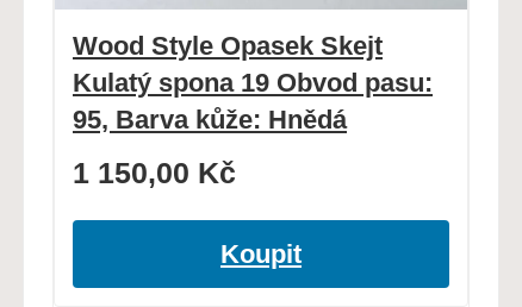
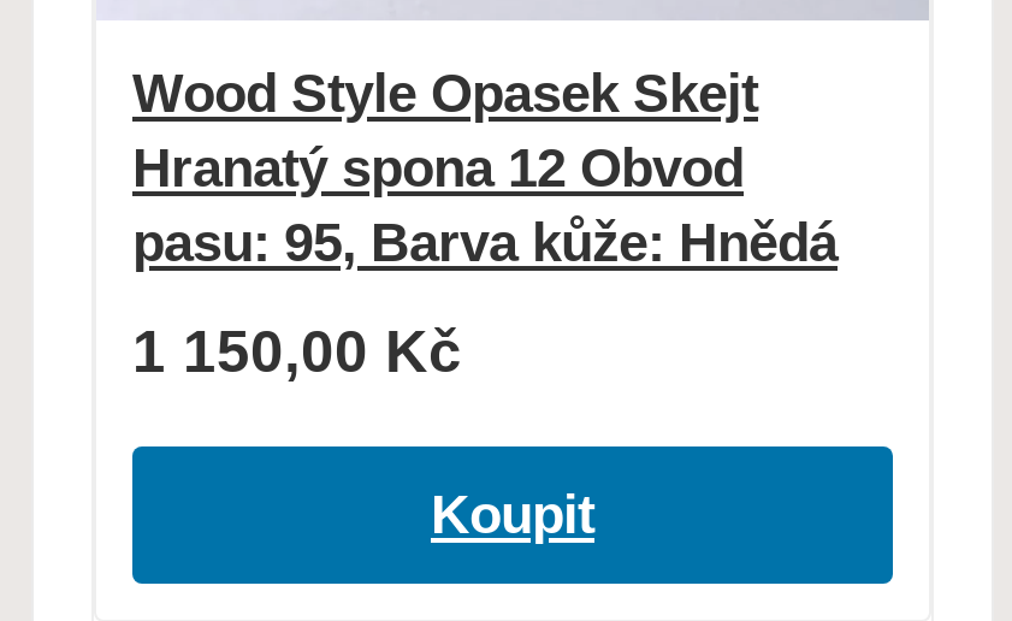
[73,68,433,135] Kulatý spona 19 Obvod pasu: | 95, Barva kůže: Hnědá -> [132,138,838,273] Hranatý spona 12 Obvod | pasu: 95, Barva kůže: Hnědá

